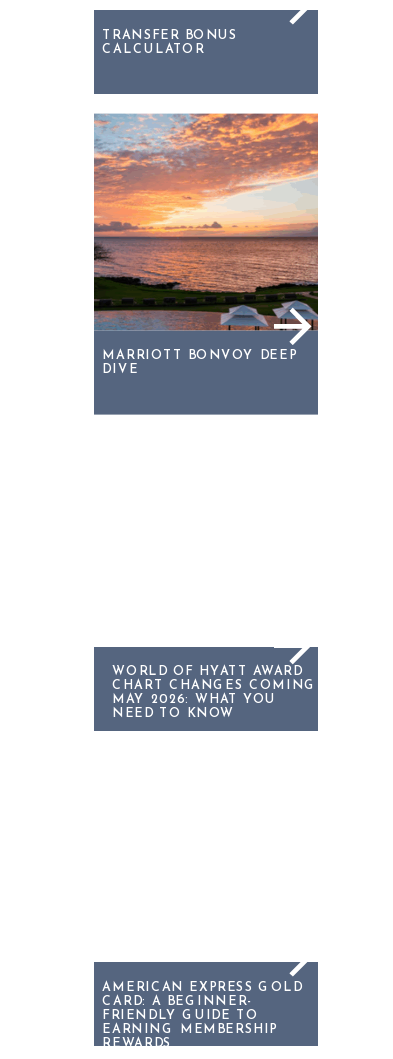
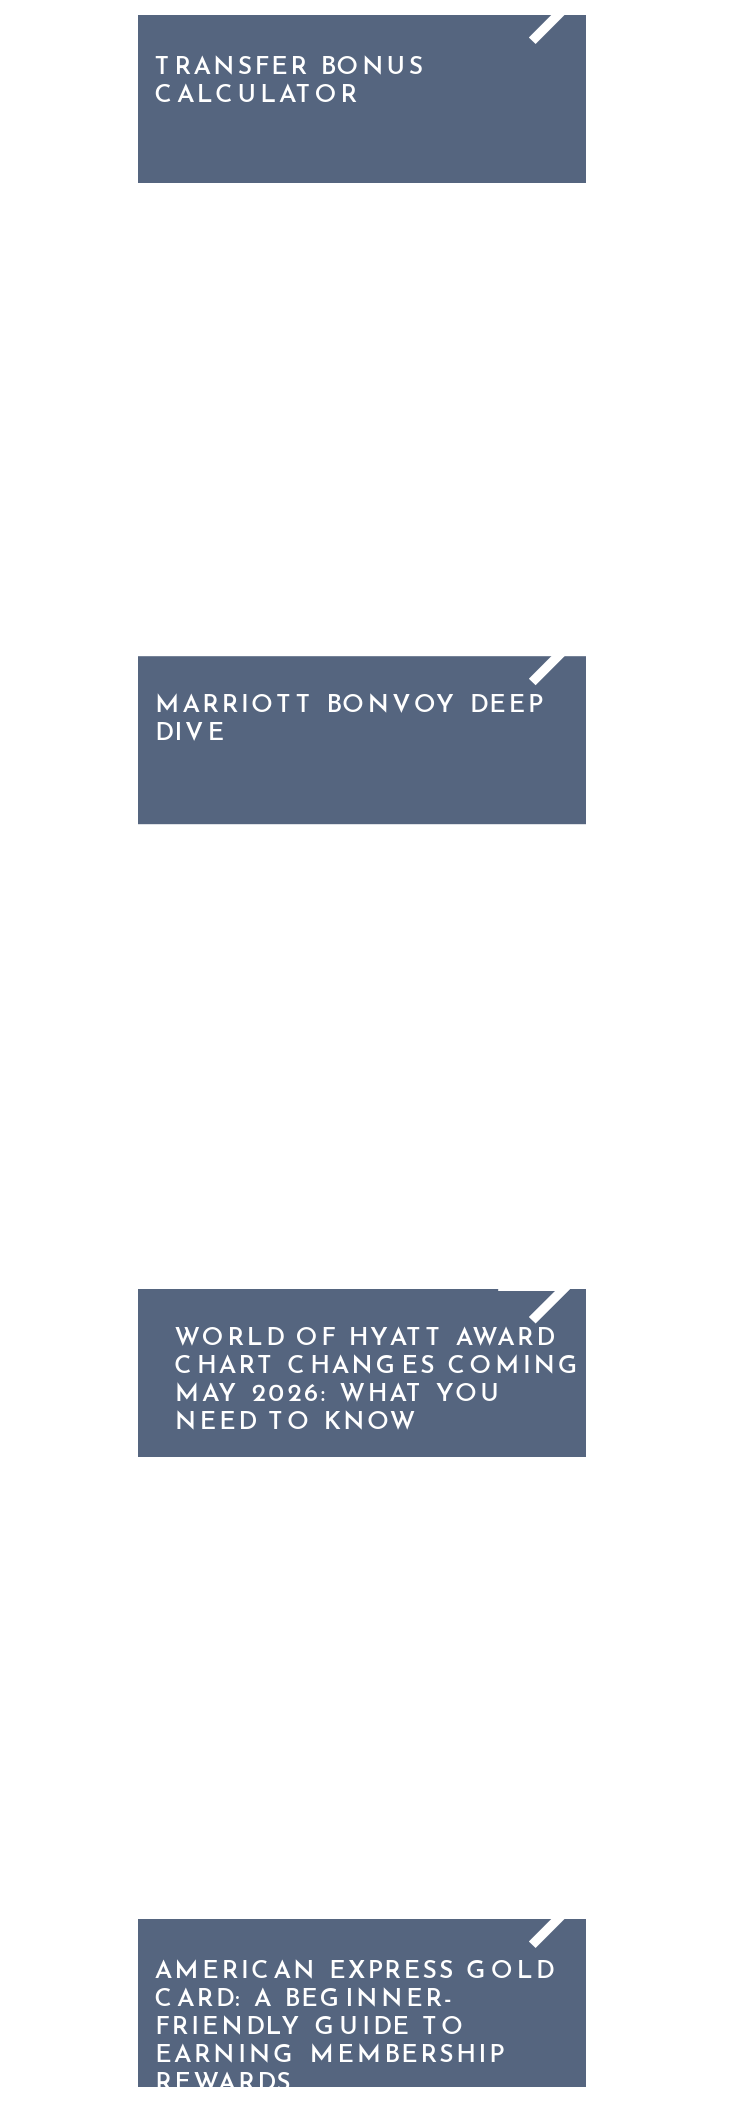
[93,113,319,331] [image] -> none

